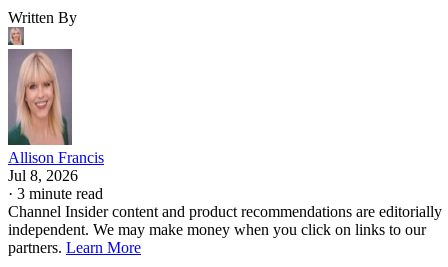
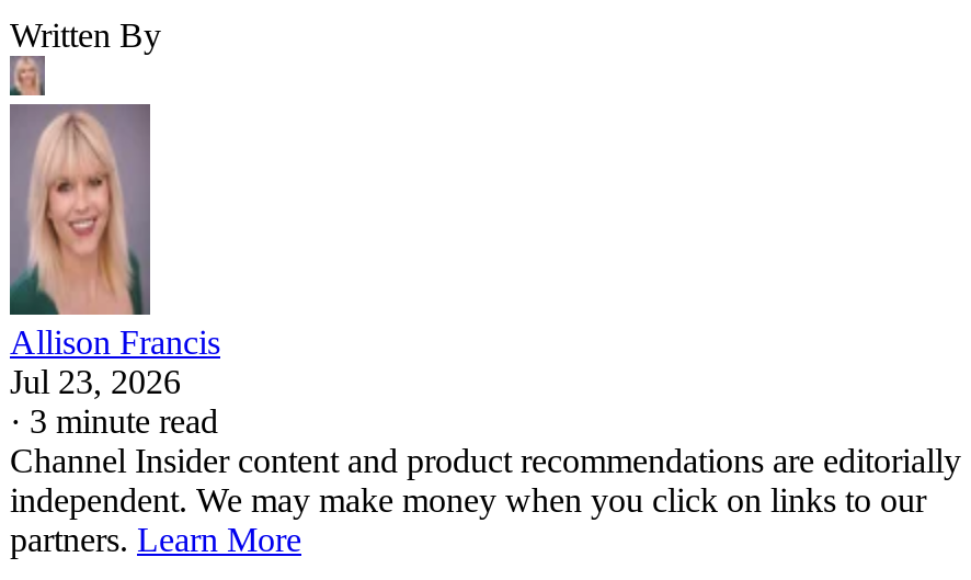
[8,167,78,184] Jul 8, 2026 -> [10,362,181,400] Jul 23, 2026

